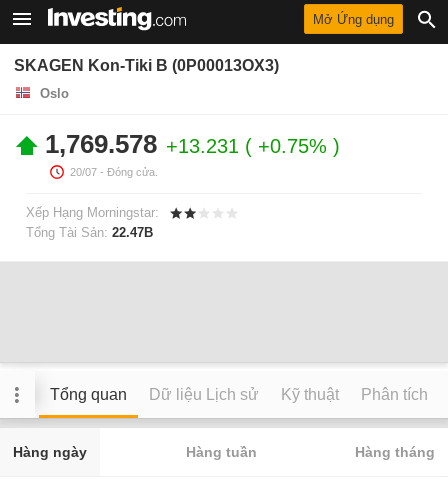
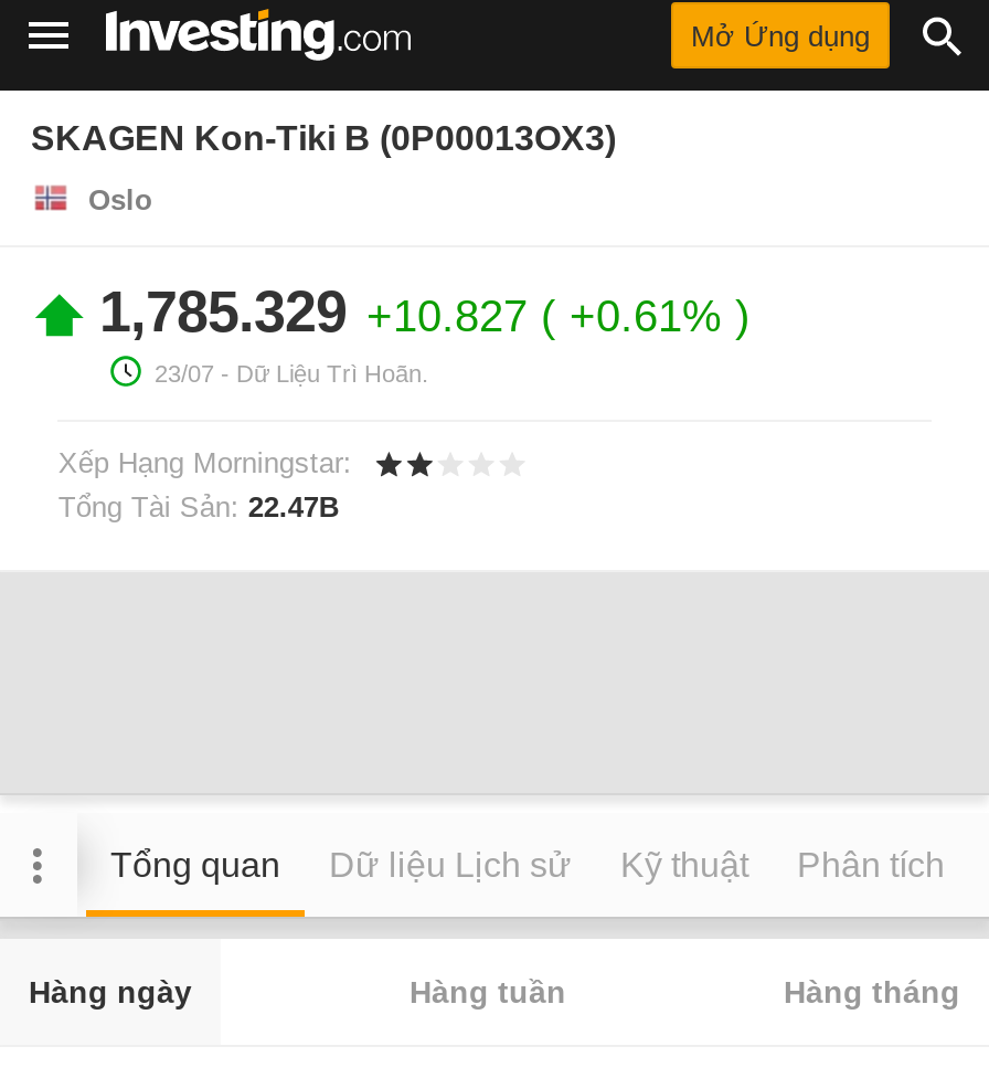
[45,129,333,178] 1,769.578 +13.231 +0.75% | 20/07 - Đóng cửa. -> [99,278,735,387] 1,785.329 +10.827 +0.61% | 23/07 - Dữ Liệu Trì Hoãn.

